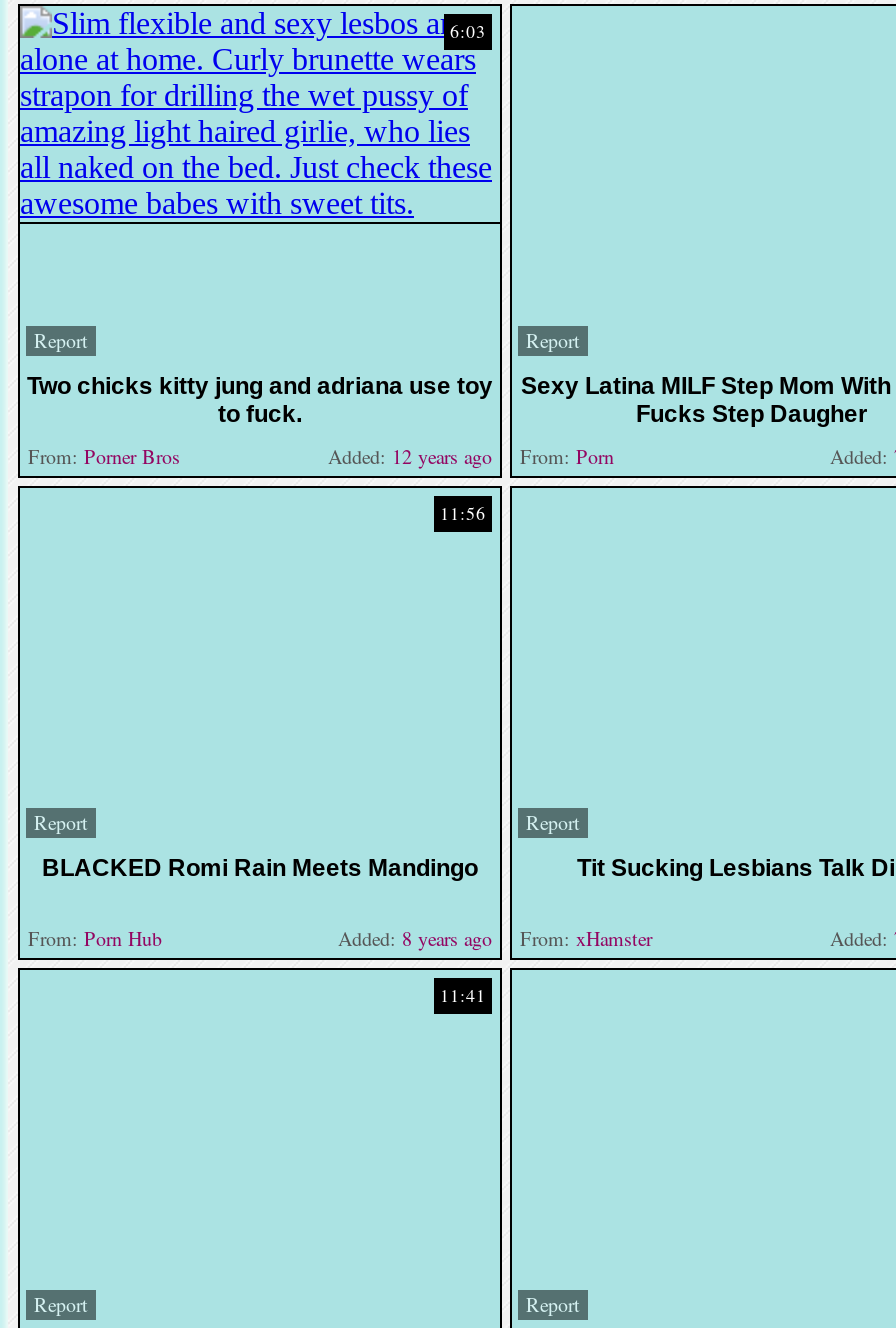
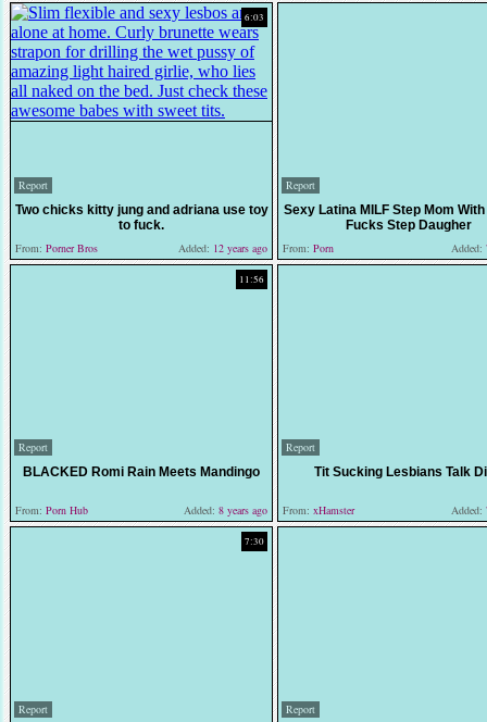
[440,984,486,1008] 11:41 -> [245,535,264,548] 7:30

